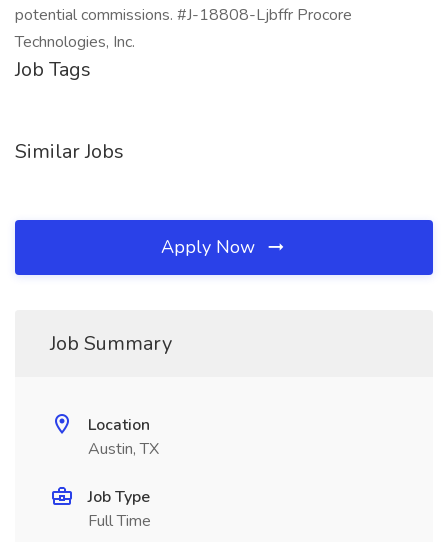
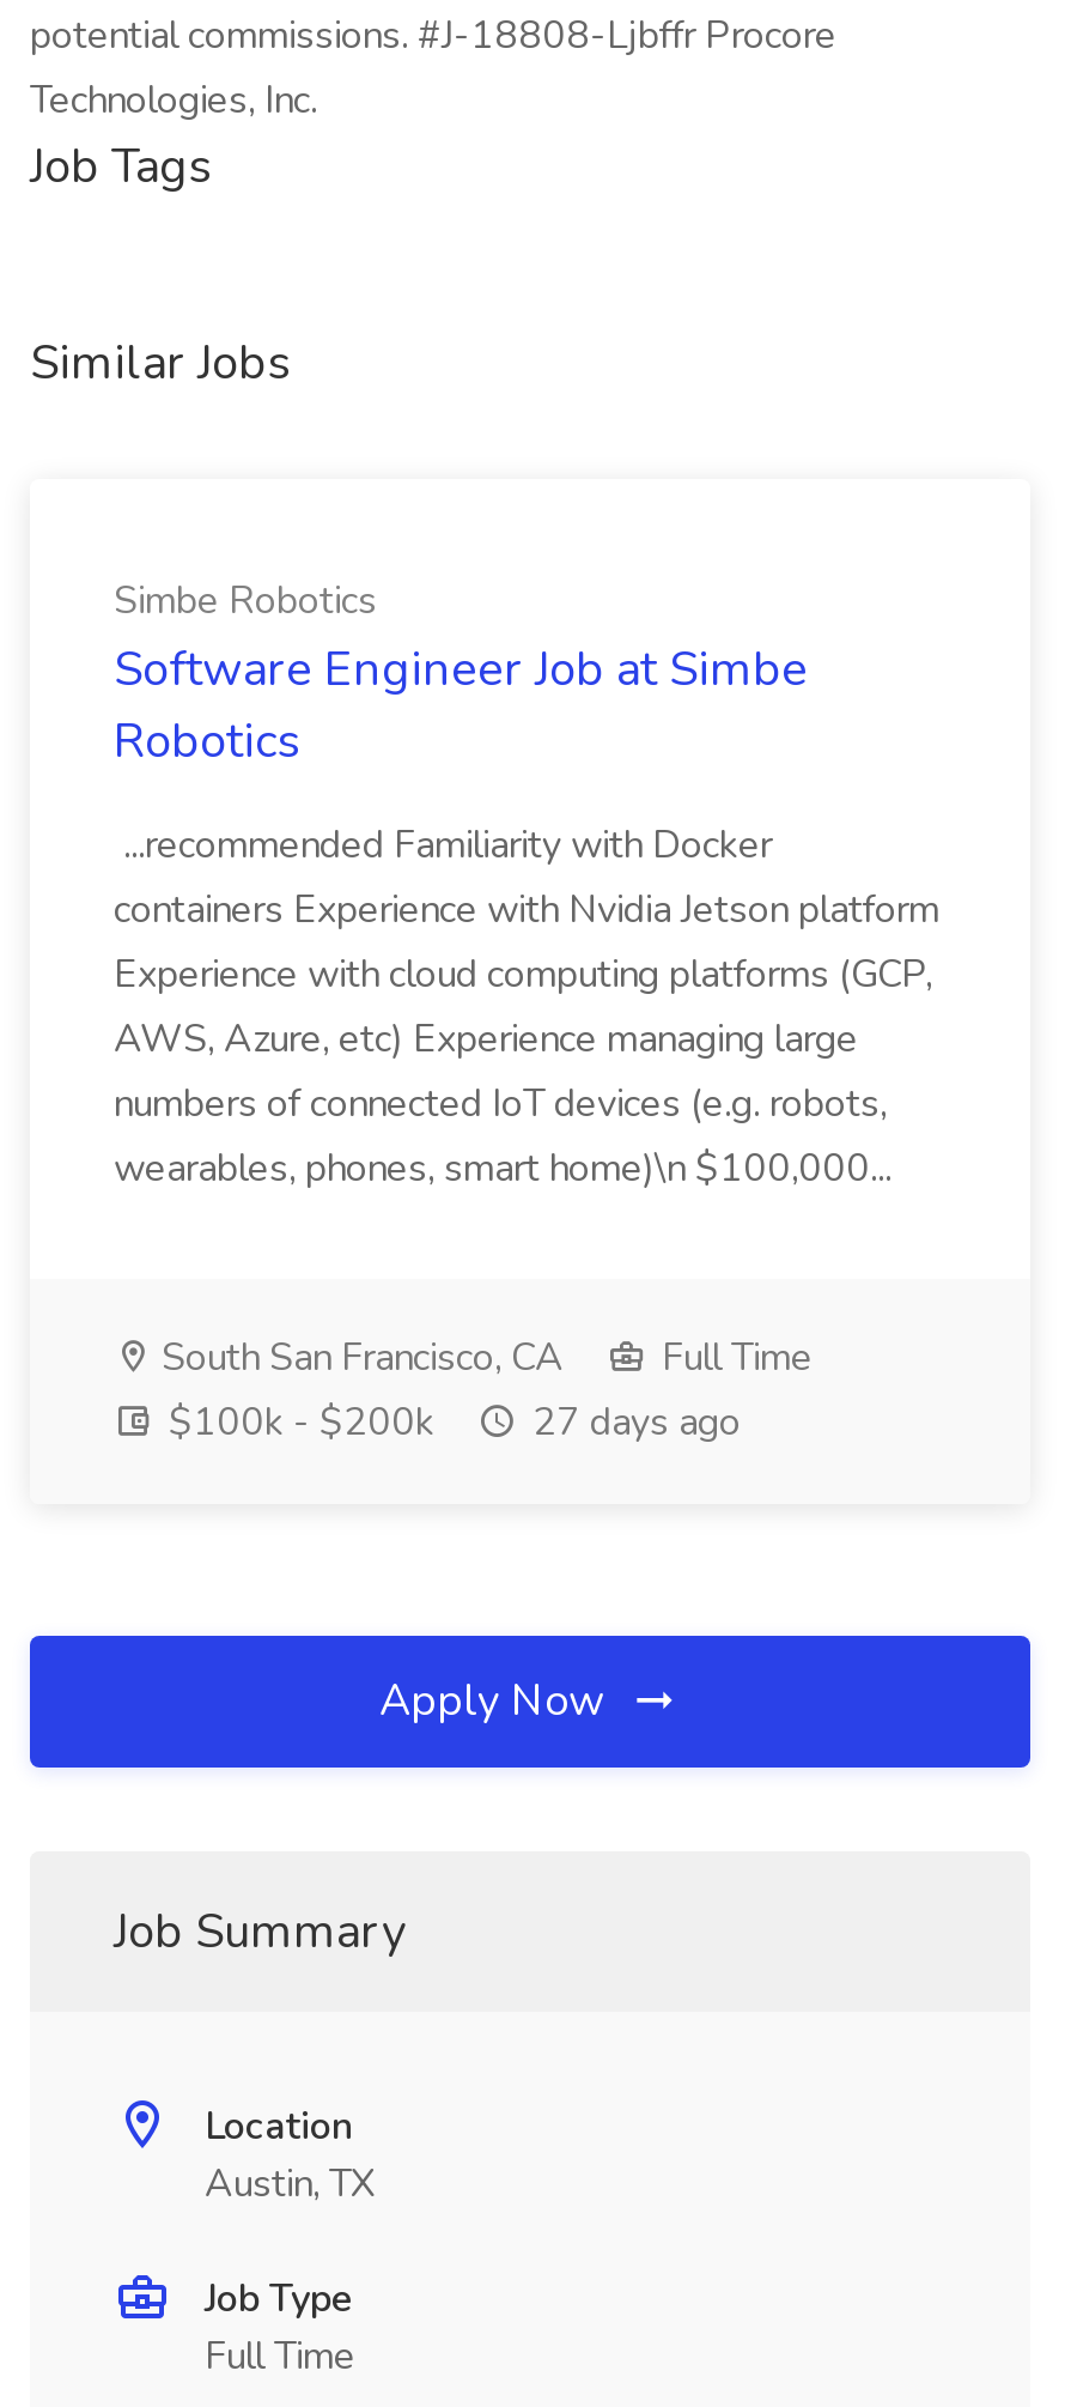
none -> [114,575,939,1195] Simbe Robotics | Software Engineer Job at Simbe | Robotics | ...recommended Familiarity with Docker | containers Experience with Nvidia Jetson platform | Experience with cloud computing platforms (GCP, | AWS, Azure, etc) Experience managing large | numbers of connected IoT devices (e.g. robots, | wearables, phones, smart home)\n $100,000...
none -> [152,1332,813,1449] South San Francisco, CA | Full Time | $100k - $200k | 27 days ago

